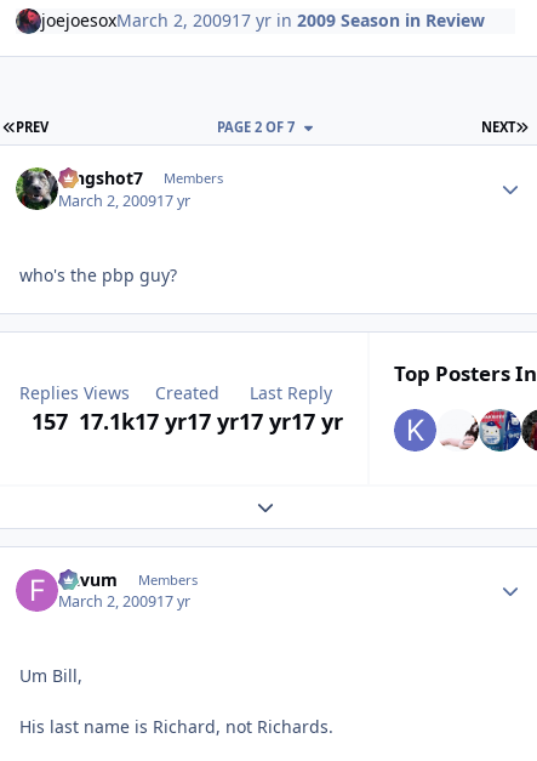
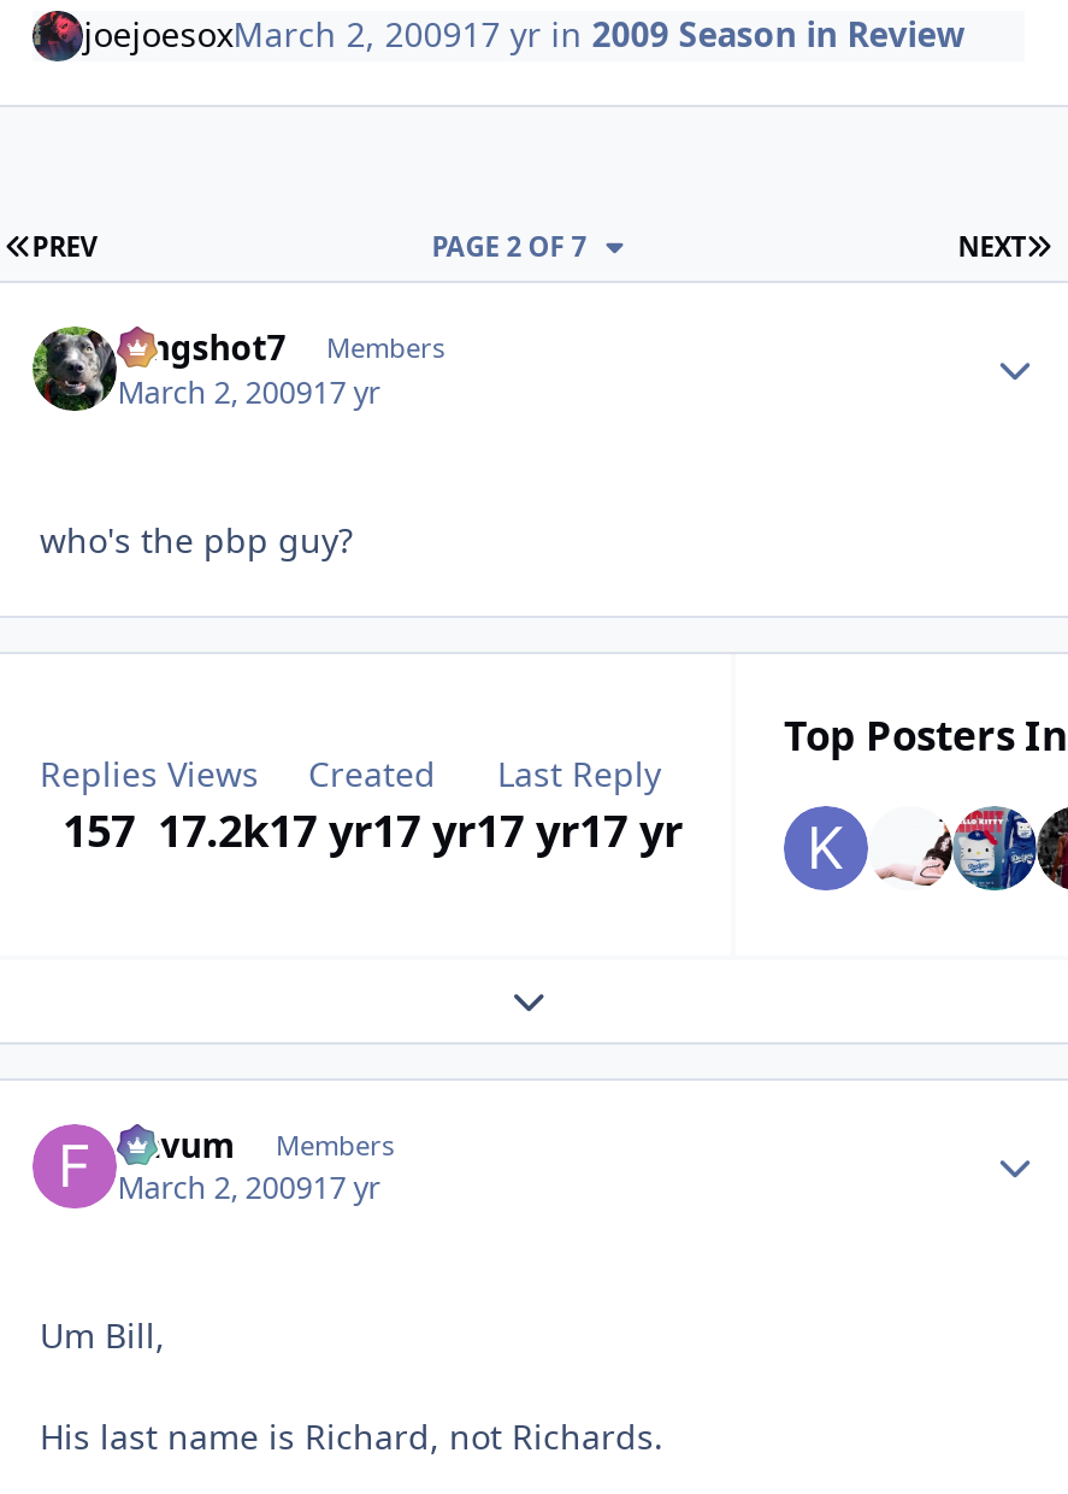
[31,406,343,435] 157 17.1k 17 yr17 yr 17 yr17 yr -> [63,800,683,858] 157 17.2k 17 yr17 yr 17 yr17 yr

